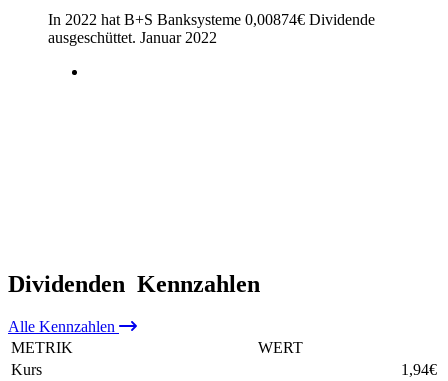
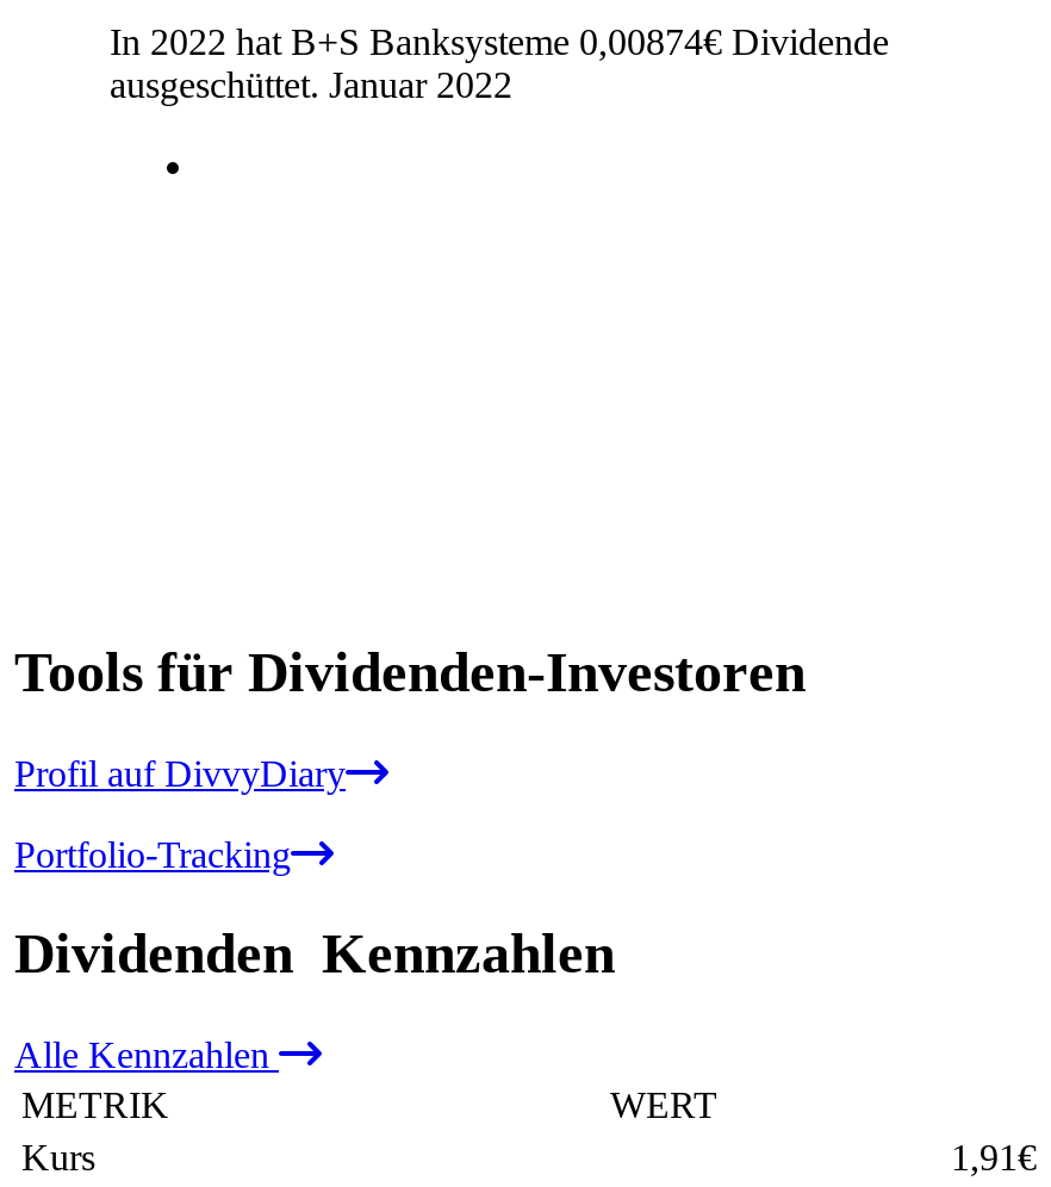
none -> [14,640,806,874] Tools für Dividenden-Investoren | Profil auf DivvyDiary | Portfolio-Tracking
[401,360,437,377] 1,94 € -> [951,1138,1037,1178] 1,91 €

